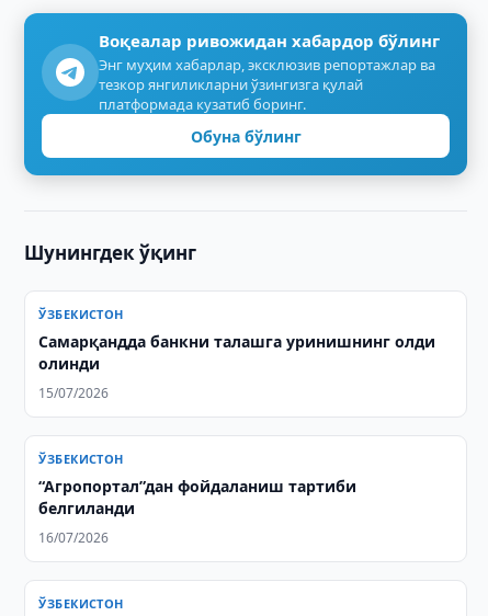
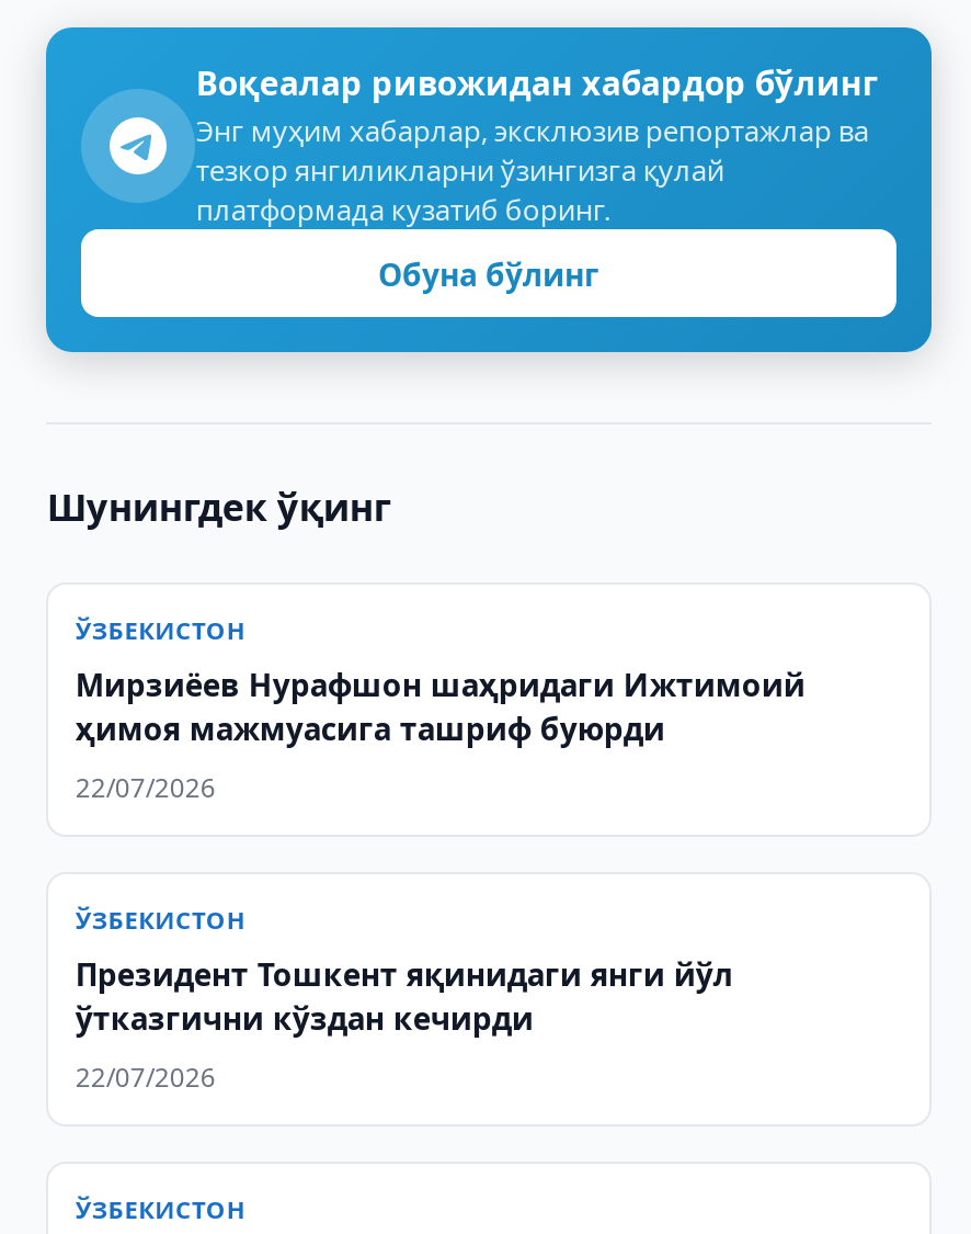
[39,331,436,374] Самарқандда банкни талашга уринишнинг олди | олинди -> [75,664,805,749] Мирзиёев Нурафшон шаҳридаги Ижтимоий | ҳимоя мажмуасига ташриф буюрди
[39,384,109,402] 15/07/2026 -> [75,769,216,806] 22/07/2026
[39,476,357,518] “Агропортал”дан фойдаланиш тартиби | белгиланди -> [75,953,733,1039] Президент Тошкент яқинидаги янги йўл | ўтказгични кўздан кечирди
[39,528,109,547] 16/07/2026 -> [75,1058,216,1096] 22/07/2026

